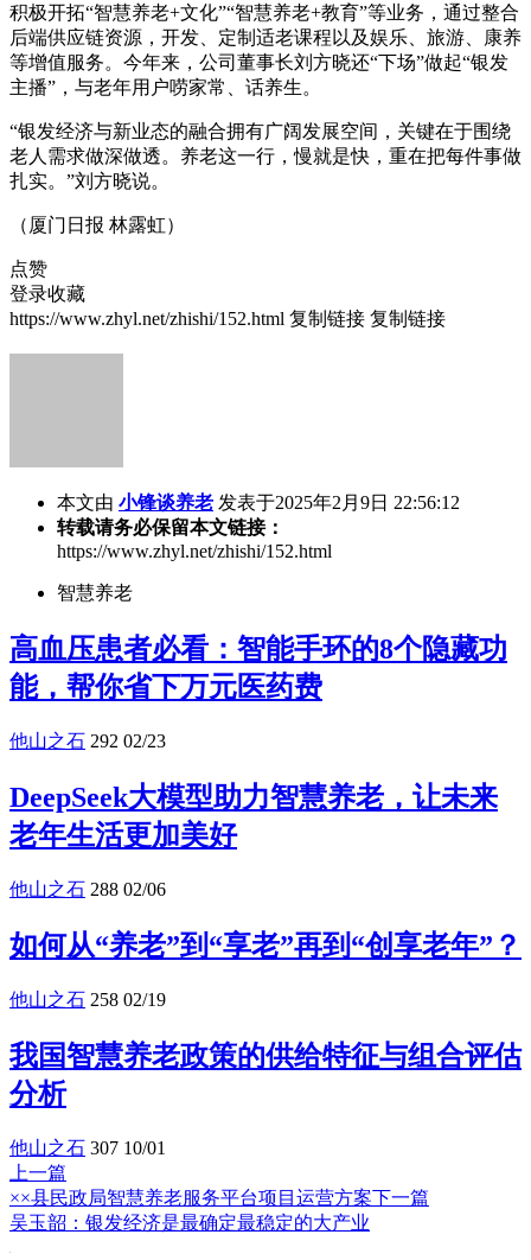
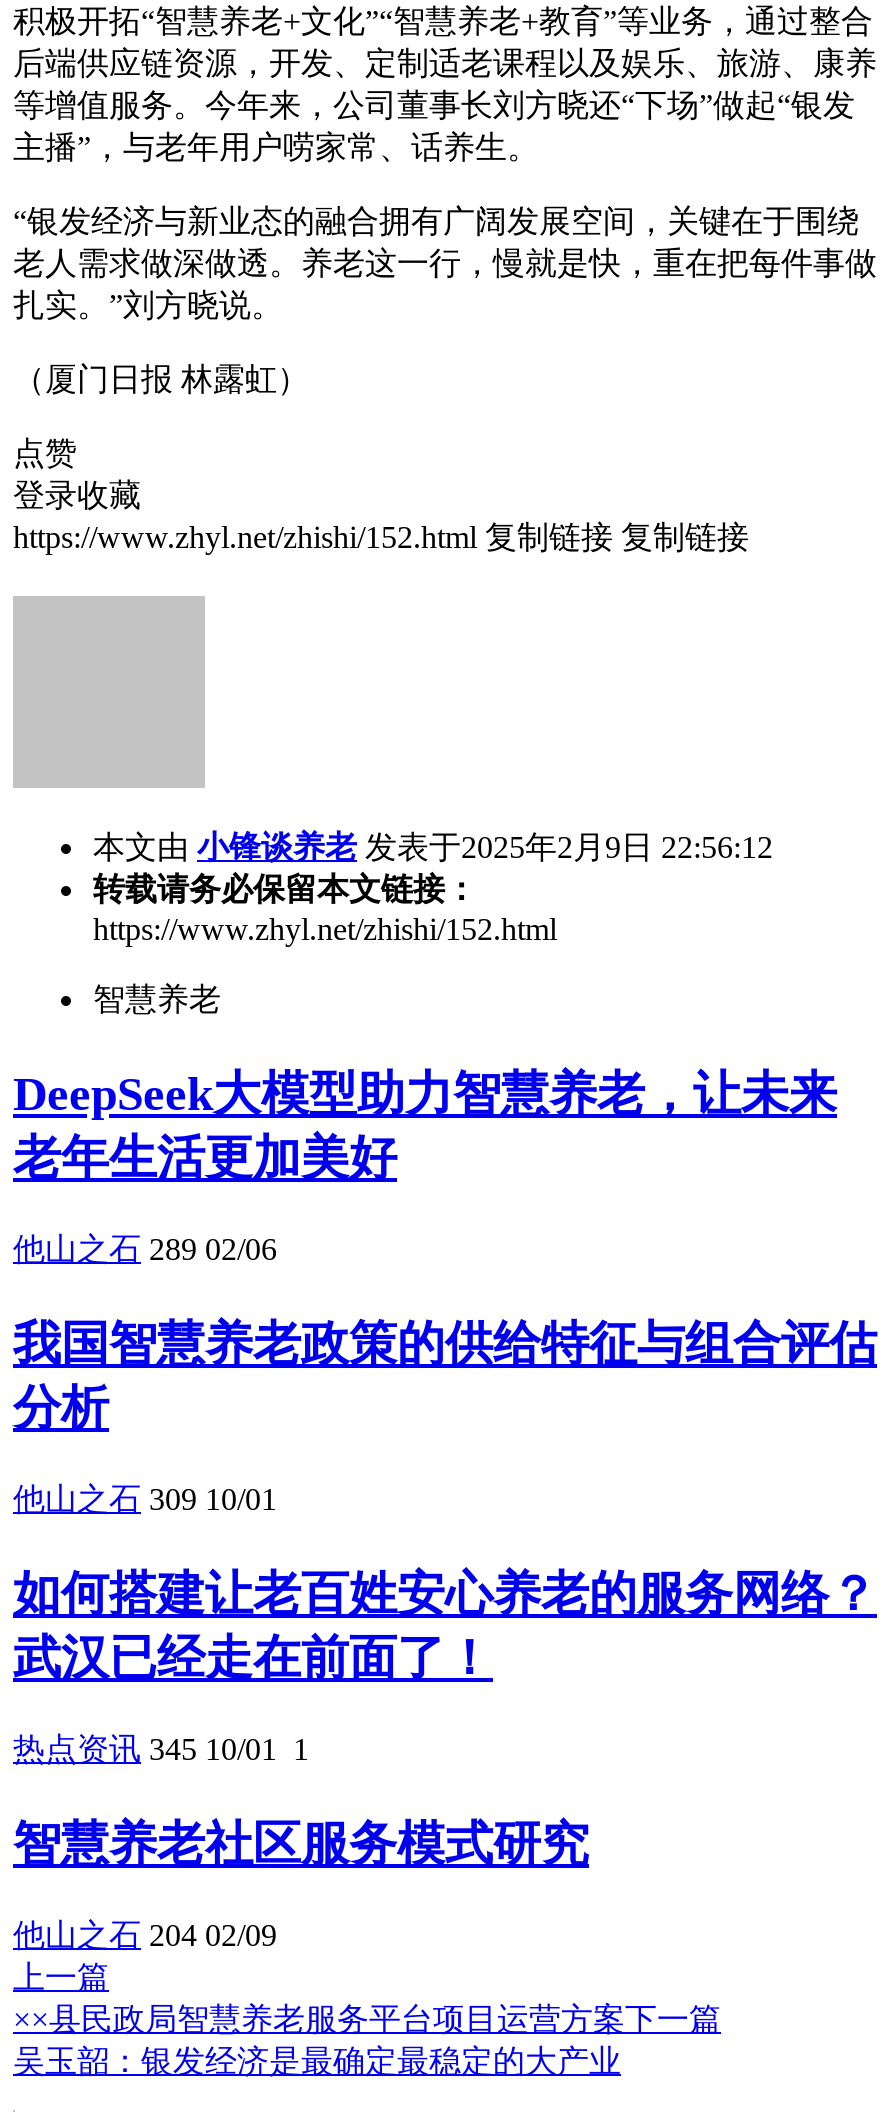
[9,634,507,751] 高血压患者必看：智能手环的8个隐藏功 | 能，帮你省下万元医药费 | 他山之石 292 02/23 -> none
moved [9,782,498,851] -> [13,1069,837,1185]: DeepSeek大模型助力智慧养老，让未来 | 老年生活更加美好
[9,879,522,1010] 他山之石 288 02/06 | 如何从“养老”到“享老”再到“创享老年”？ | 他山之石 258 02/19 -> [13,1232,277,1266] 他山之石 289 02/06
moved [9,1040,522,1109] -> [13,1318,877,1434]: 我国智慧养老政策的供给特征与组合评估 | 分析
[9,1137,166,1158] 他山之石 307 10/01 -> [13,1482,877,1951] 他山之石 309 10/01 | 如何搭建让老百姓安心养老的服务网络？ | 武汉已经走在前面了！ | 热点资讯 345 10/01 1 | 智慧养老社区服务模式研究 | 他山之石 204 02/09

